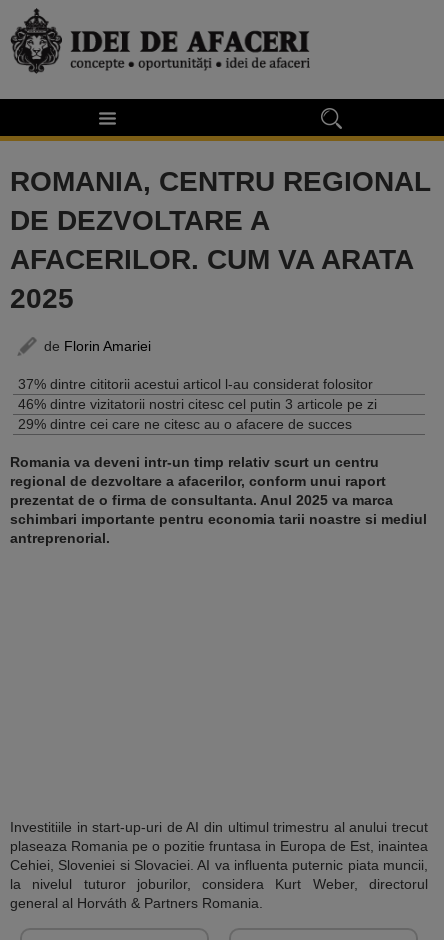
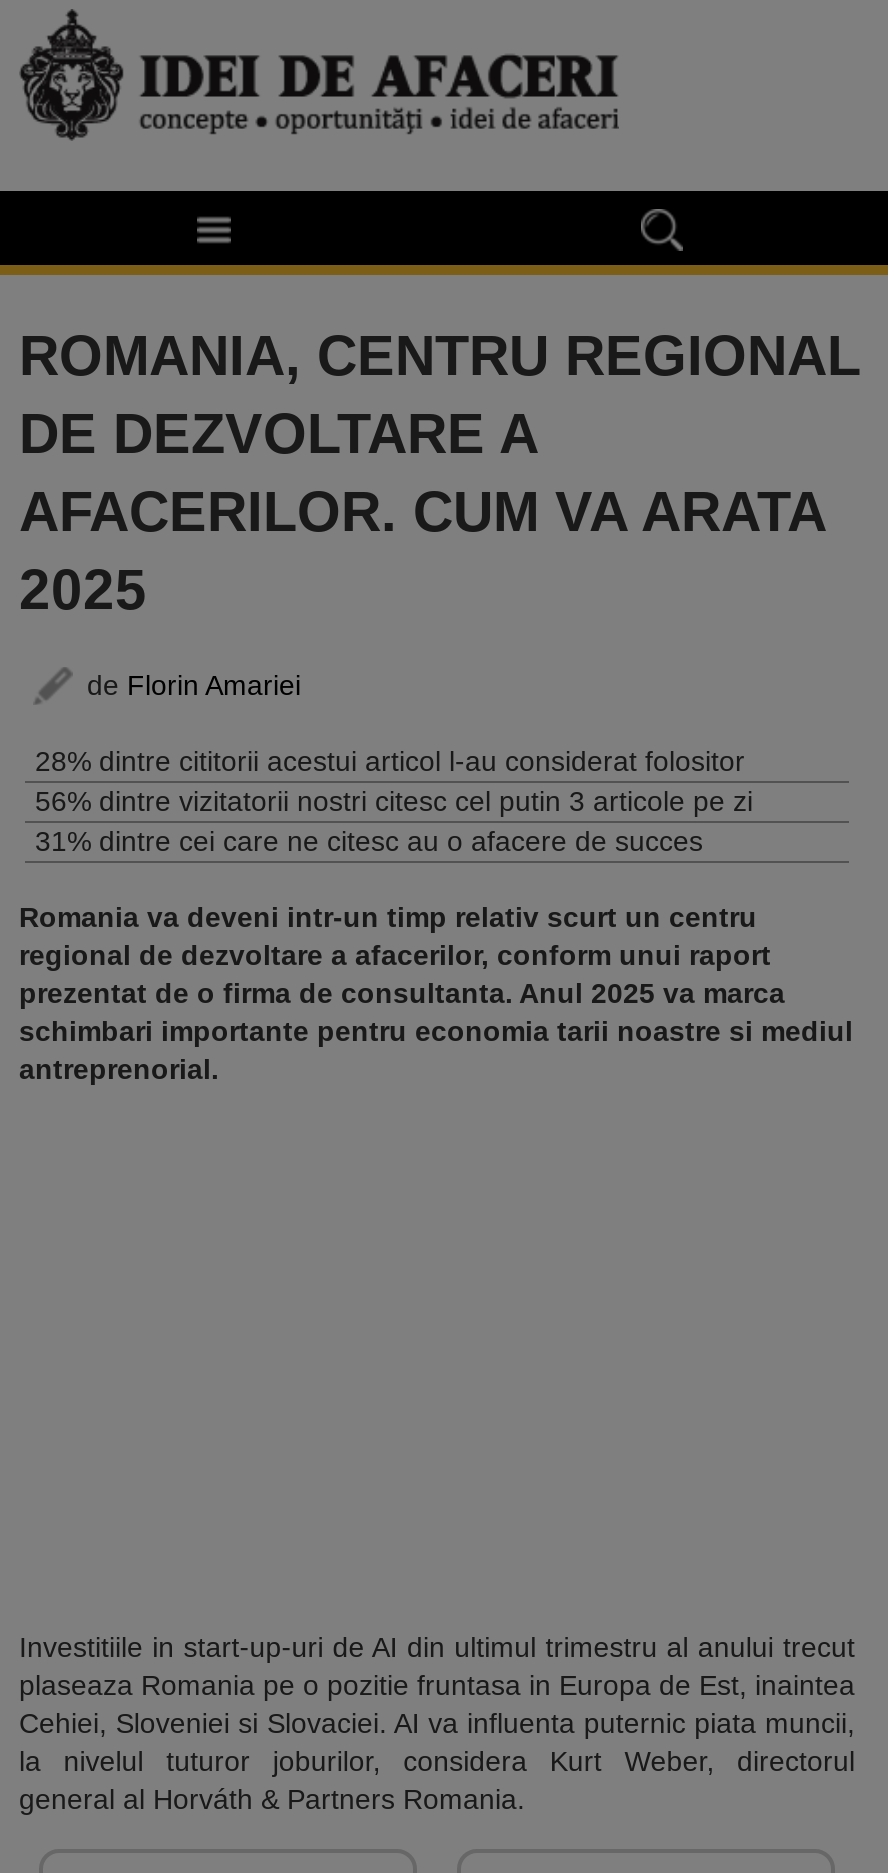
[18,376,373,392] 37% dintre cititorii acestui articol l-au considerat folositor -> [35,745,745,777] 28% dintre cititorii acestui articol l-au considerat folositor
[18,396,377,412] 46% dintre vizitatorii nostri citesc cel putin 3 articole pe zi -> [35,785,753,817] 56% dintre vizitatorii nostri citesc cel putin 3 articole pe zi
[18,416,352,432] 29% dintre cei care ne citesc au o afacere de succes -> [35,825,703,857] 31% dintre cei care ne citesc au o afacere de succes

